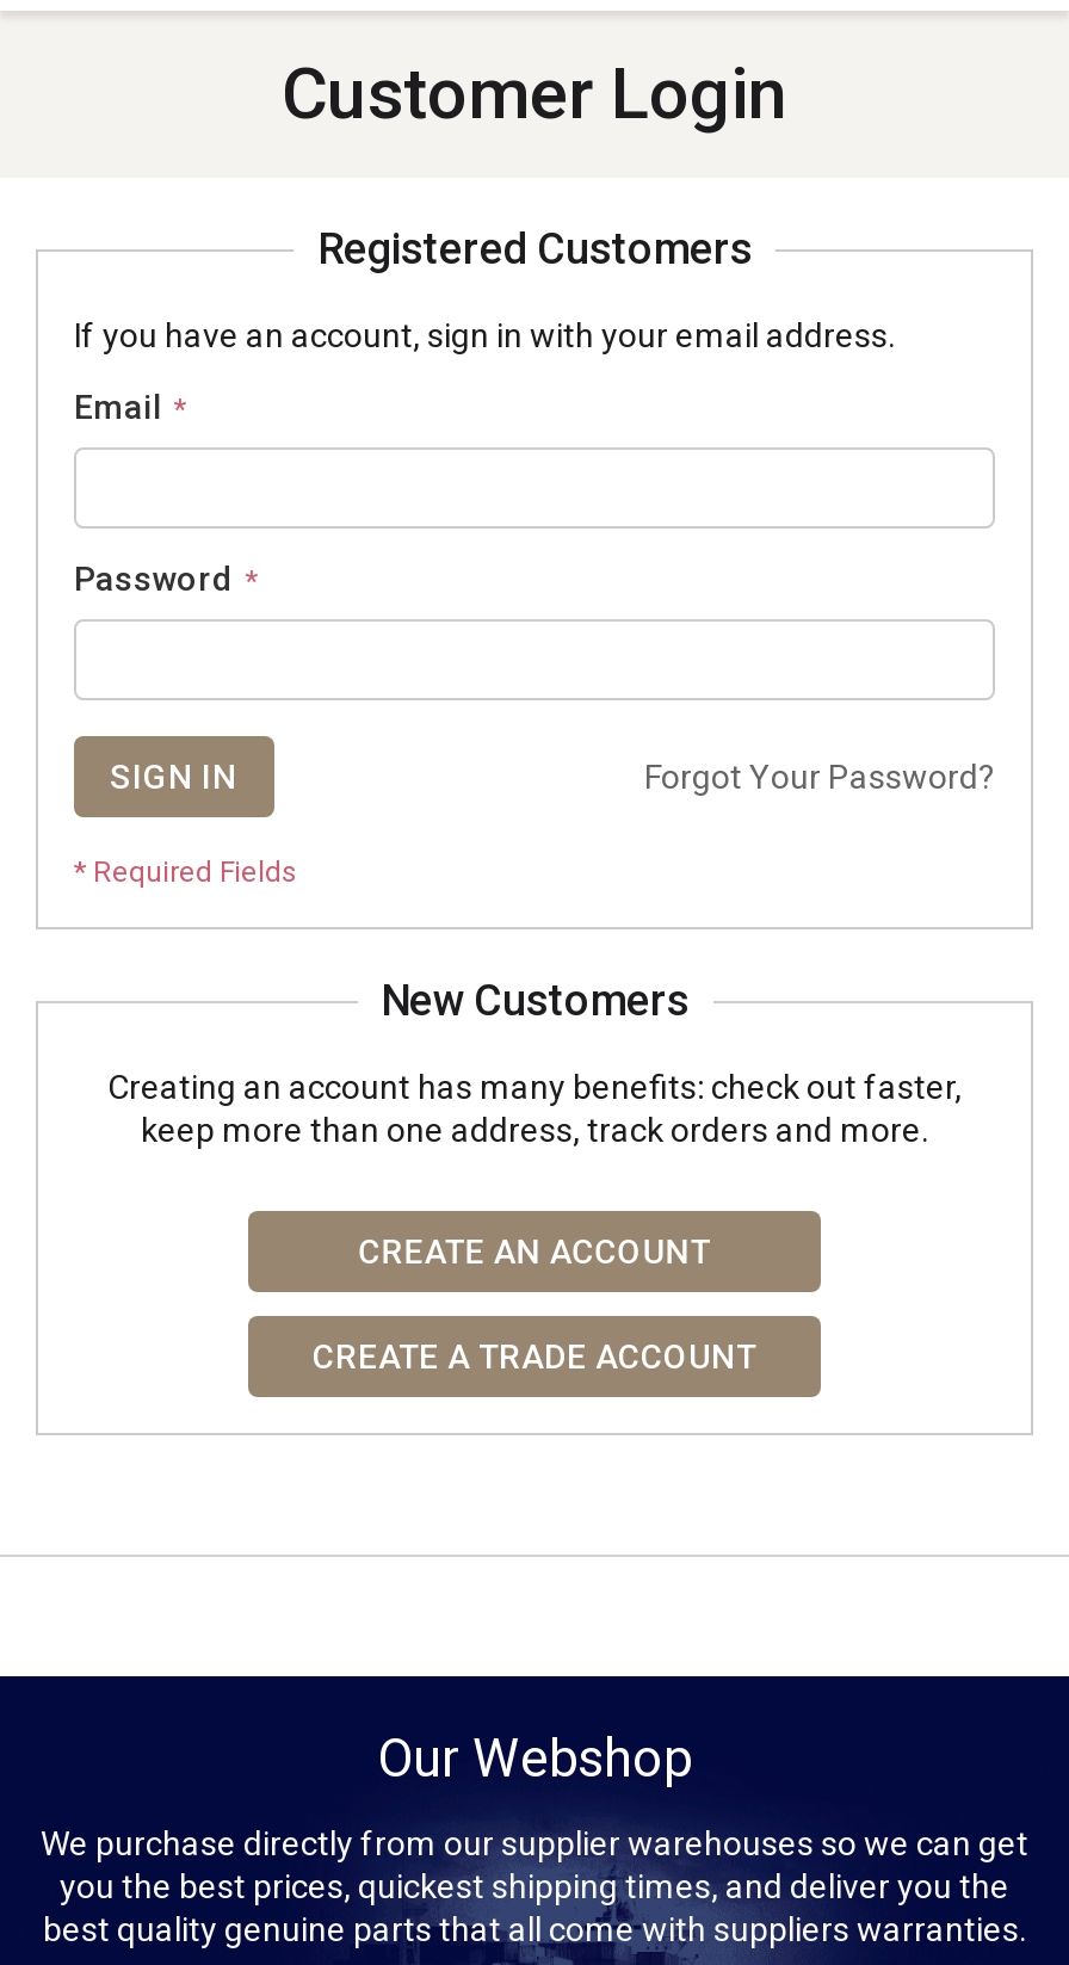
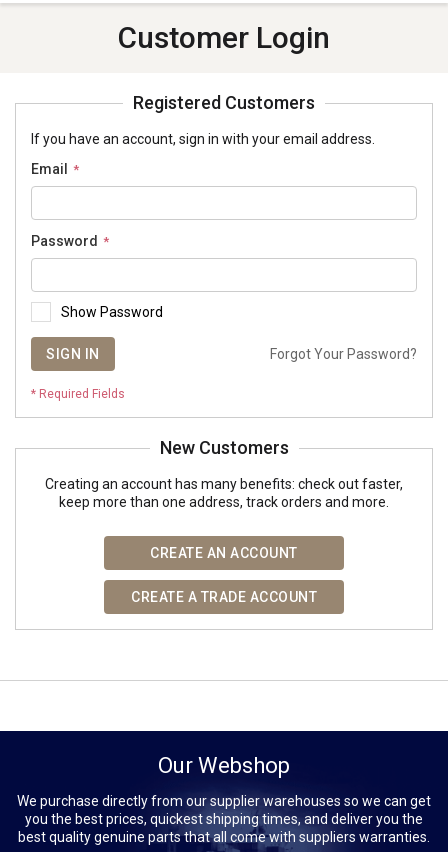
none -> [61,304,163,320] Show Password

